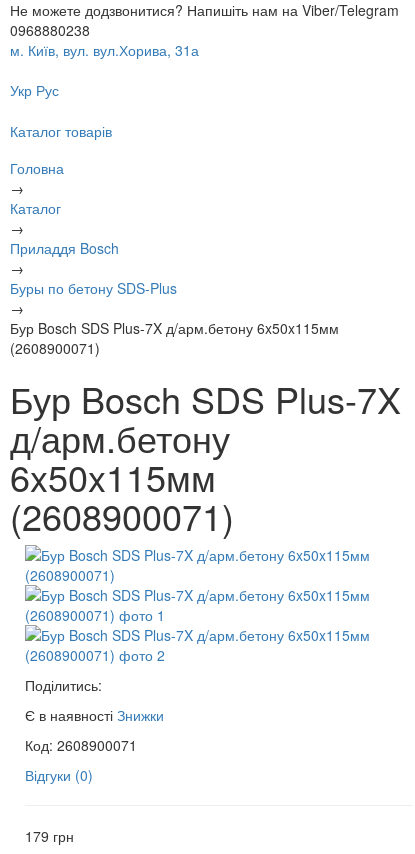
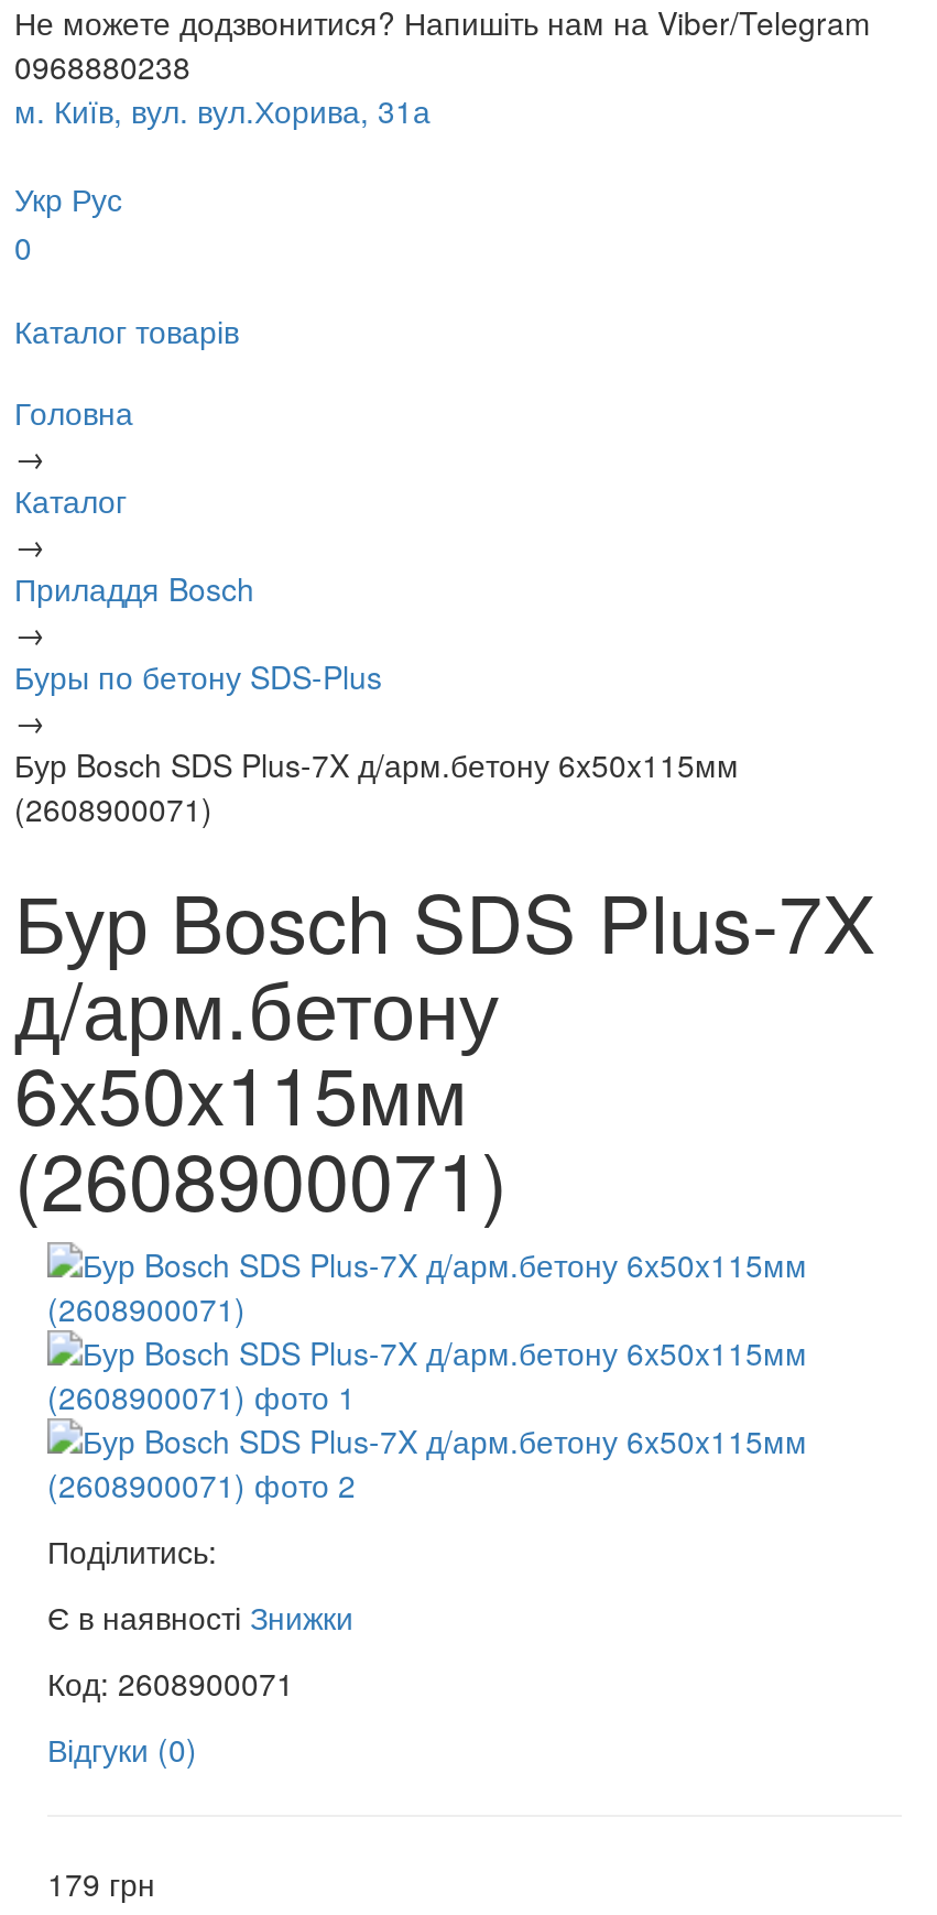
none -> [14,225,32,269] 0

